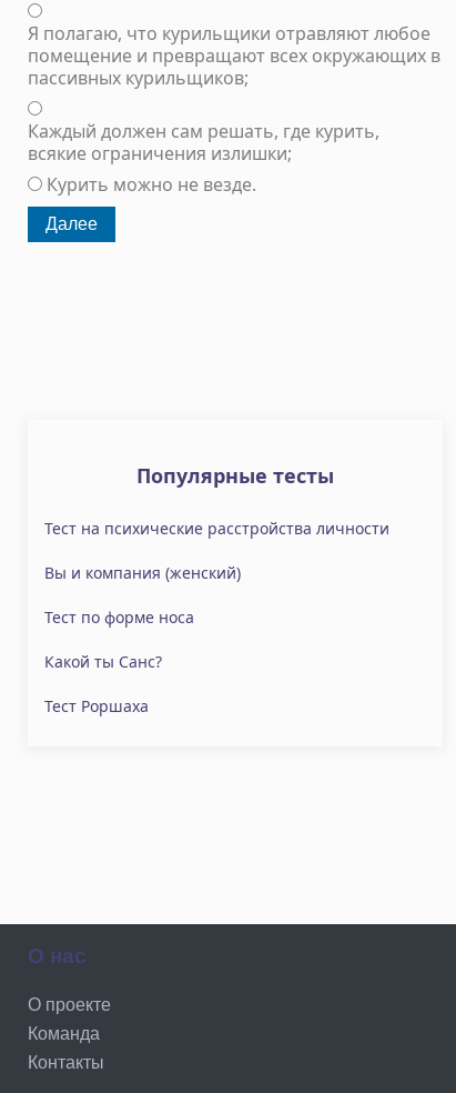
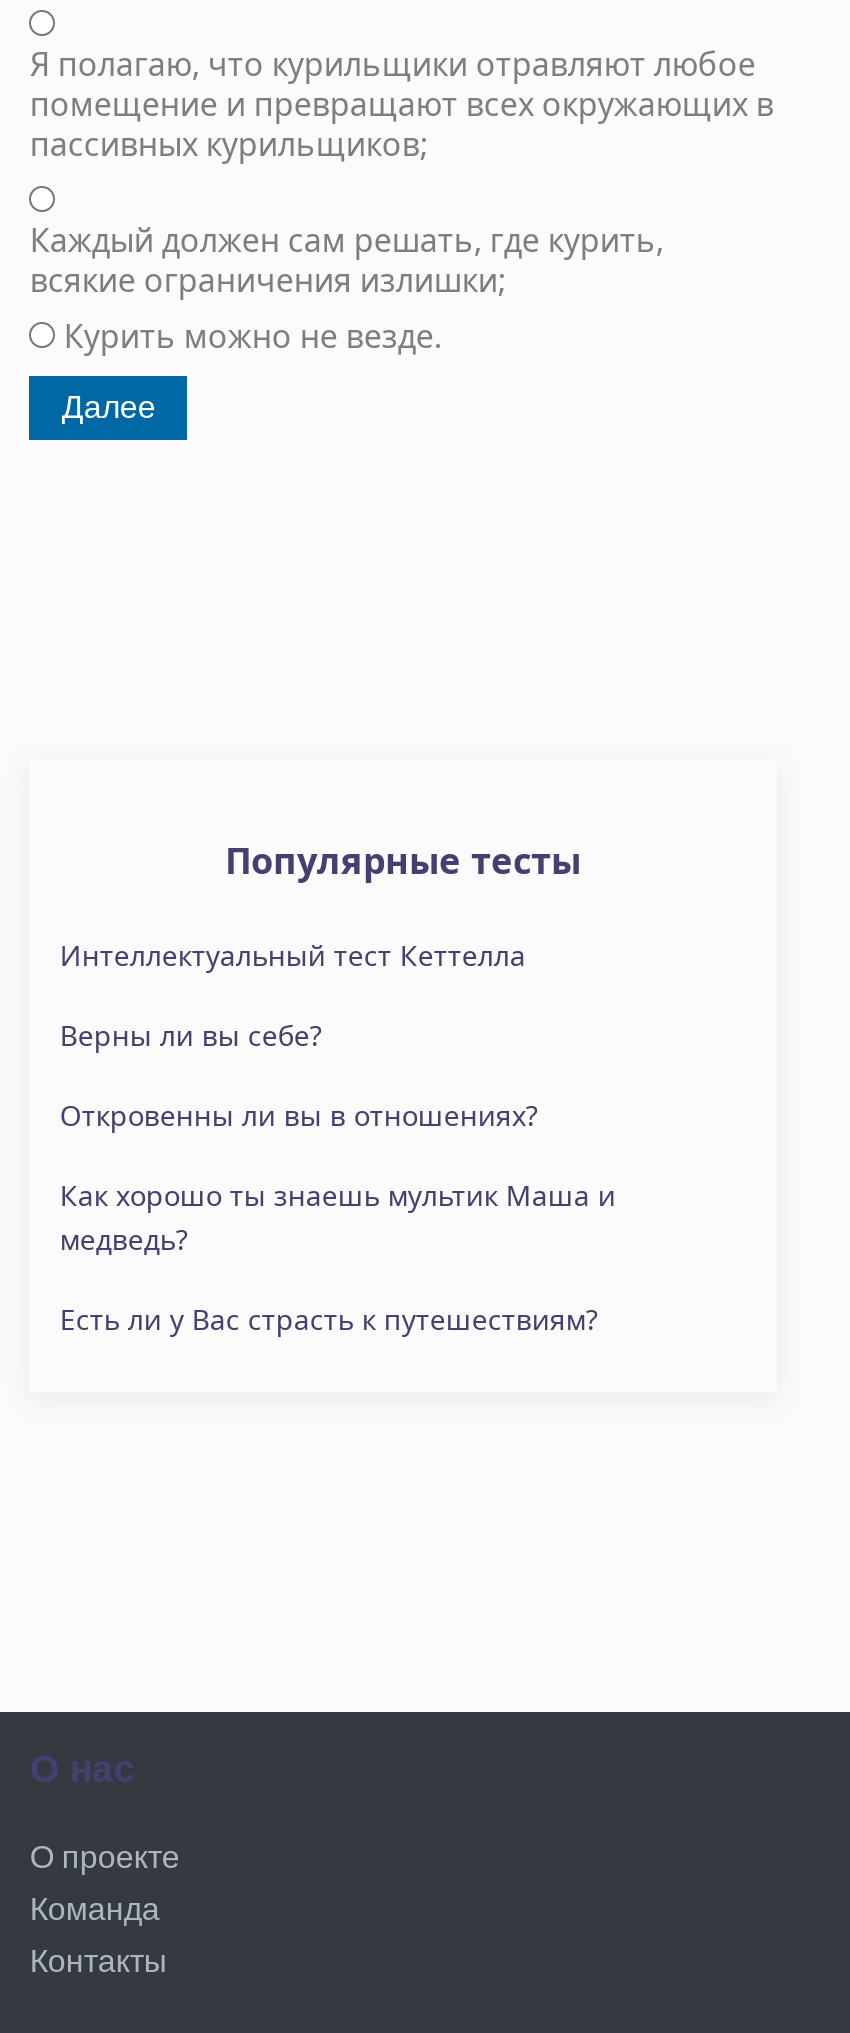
[45,518,390,539] Тест на психические расстройства личности -> [60,936,526,974] Интеллектуальный тест Кеттелла
[45,562,241,583] Вы и компания (женский) -> [60,1016,322,1054] Верны ли вы себе?
[45,606,195,628] Тест по форме носа -> [60,1096,538,1134] Откровенны ли вы в отношениях?
[45,651,162,672] Какой ты Санс? -> [60,1176,616,1258] Как хорошо ты знаешь мультик Маша и | медведь?
[45,695,149,716] Тест Роршаха -> [60,1300,598,1338] Есть ли у Вас страсть к путешествиям?

